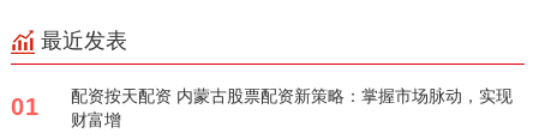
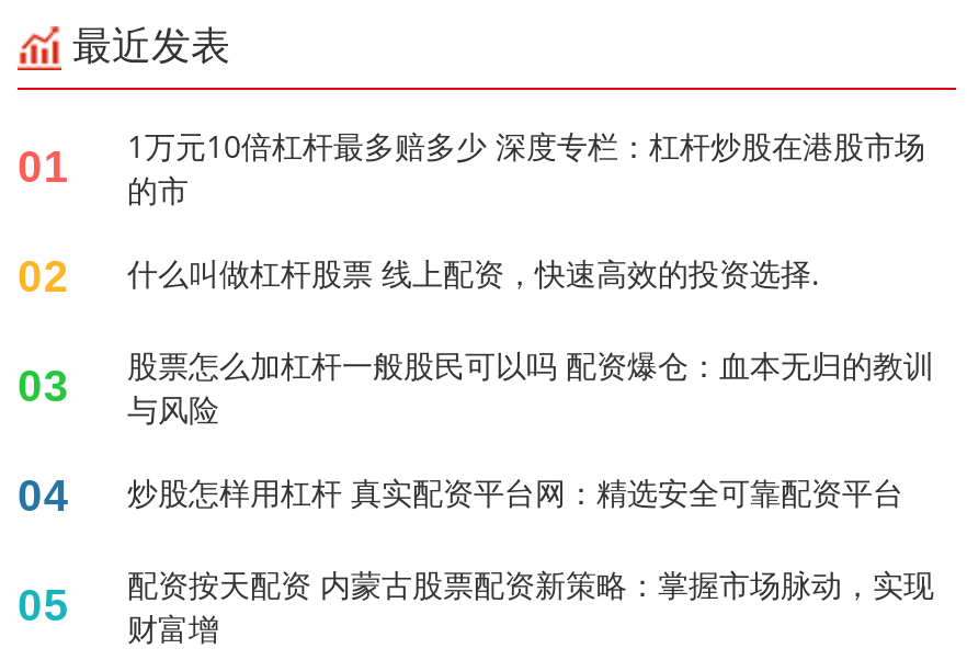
none -> [18,125,934,629] 1万元10倍杠杆最多赔多少 深度专栏：杠杆炒股在港股市场 | 的市 | 02 | 什么叫做杠杆股票 线上配资，快速高效的投资选择. | 03 | 股票怎么加杠杆一般股民可以吗 配资爆仓：血本无归的教训 | 与风险 | 04 | 炒股怎样用杠杆 真实配资平台网：精选安全可靠配资平台 | 05

